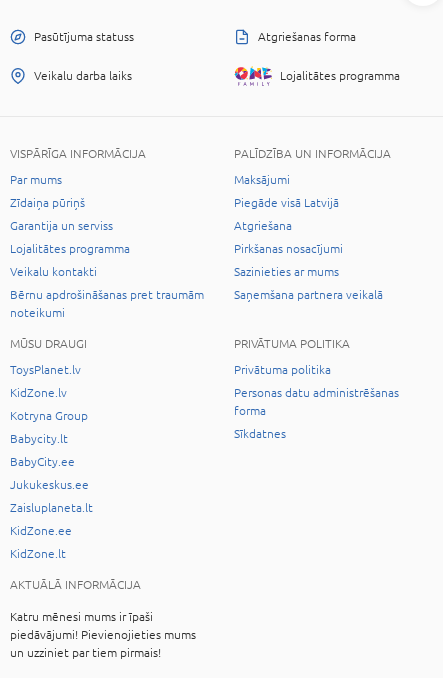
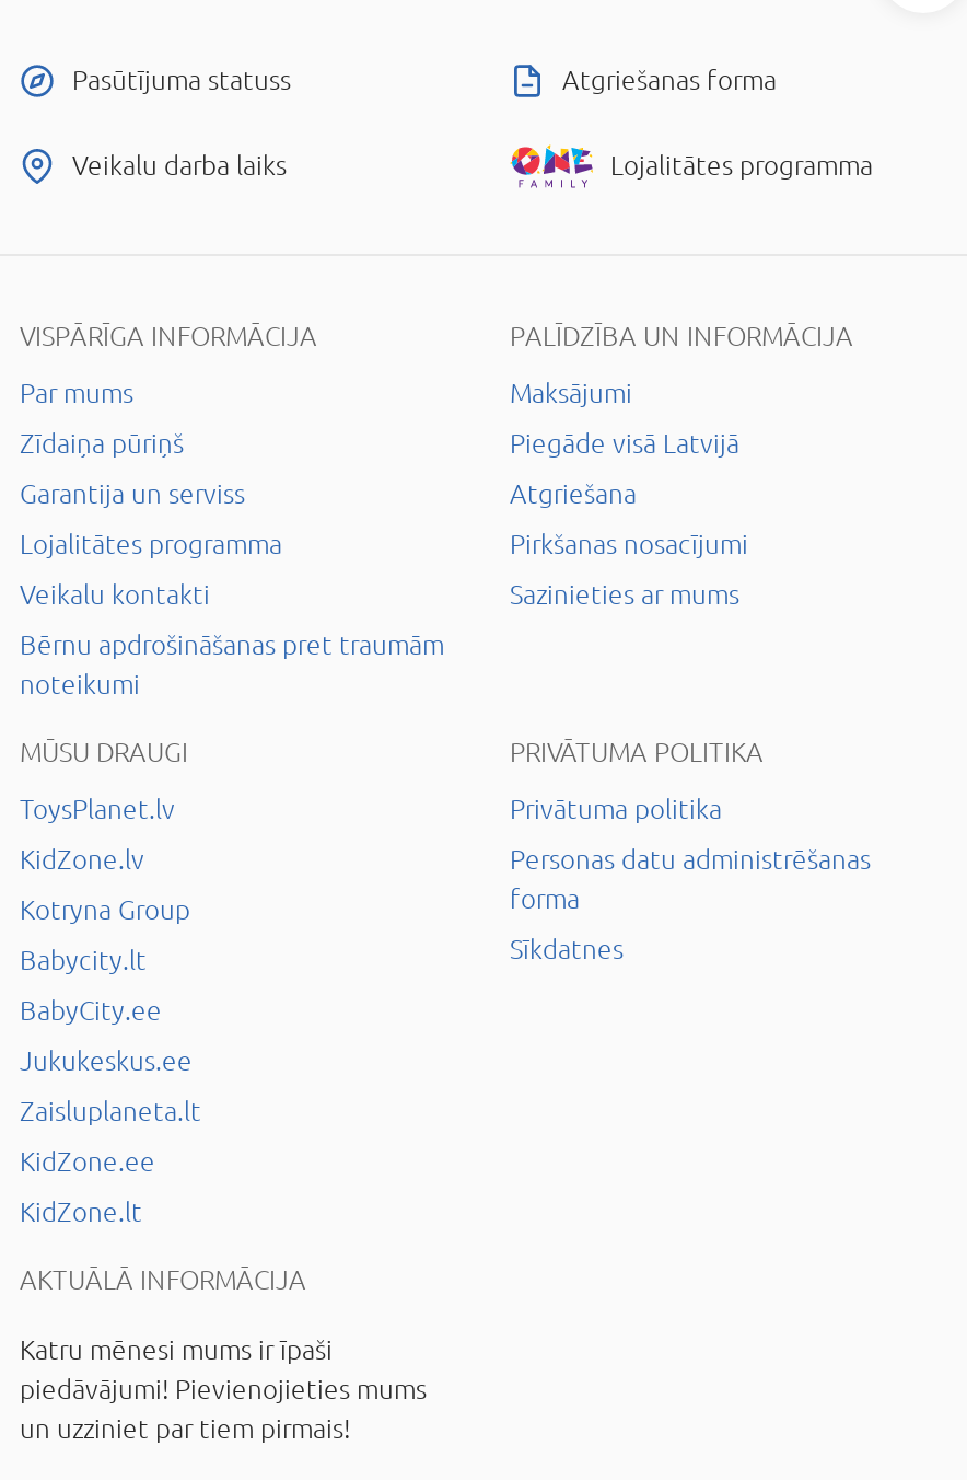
[234,288,383,302] Saņemšana partnera veikalā -> none

